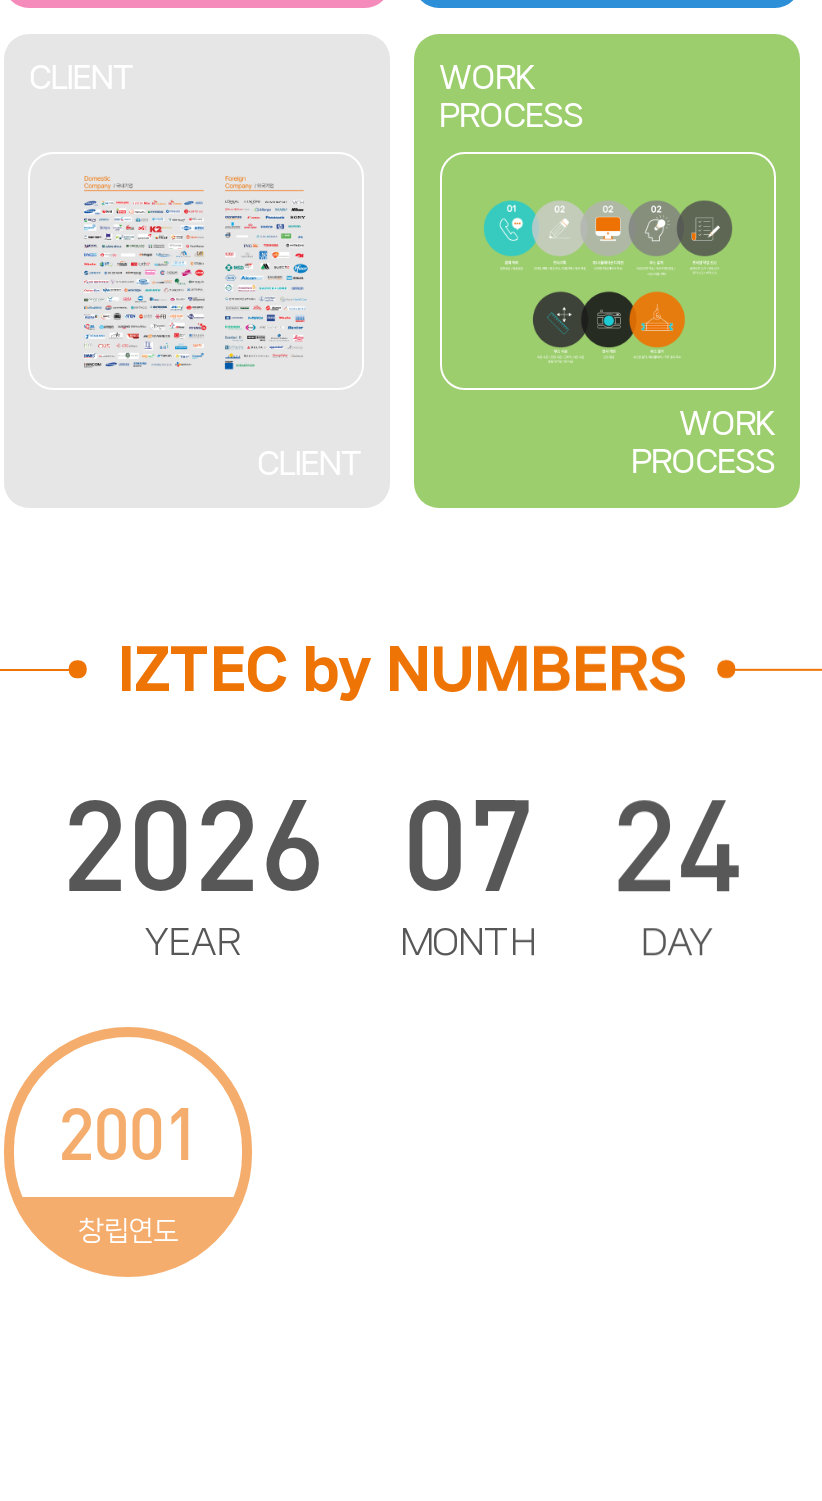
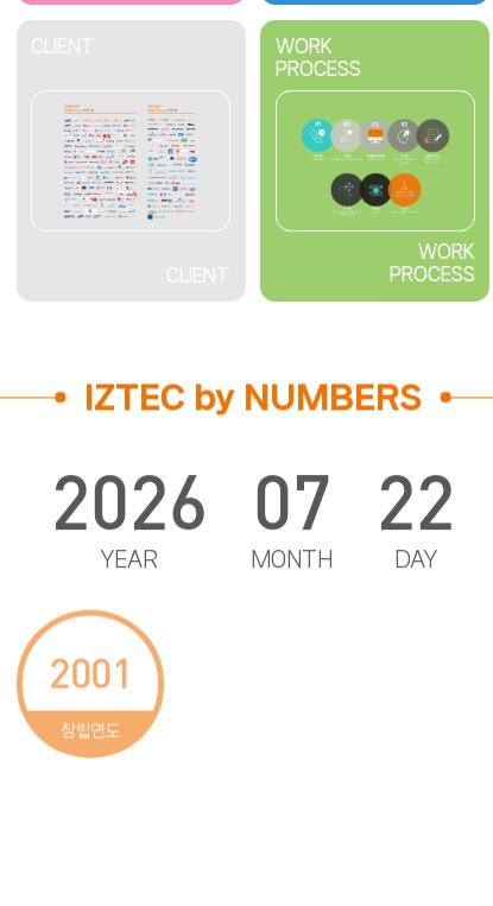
[61,759,743,919] 2026 07 24 -> [51,451,455,546] 2026 07 22

